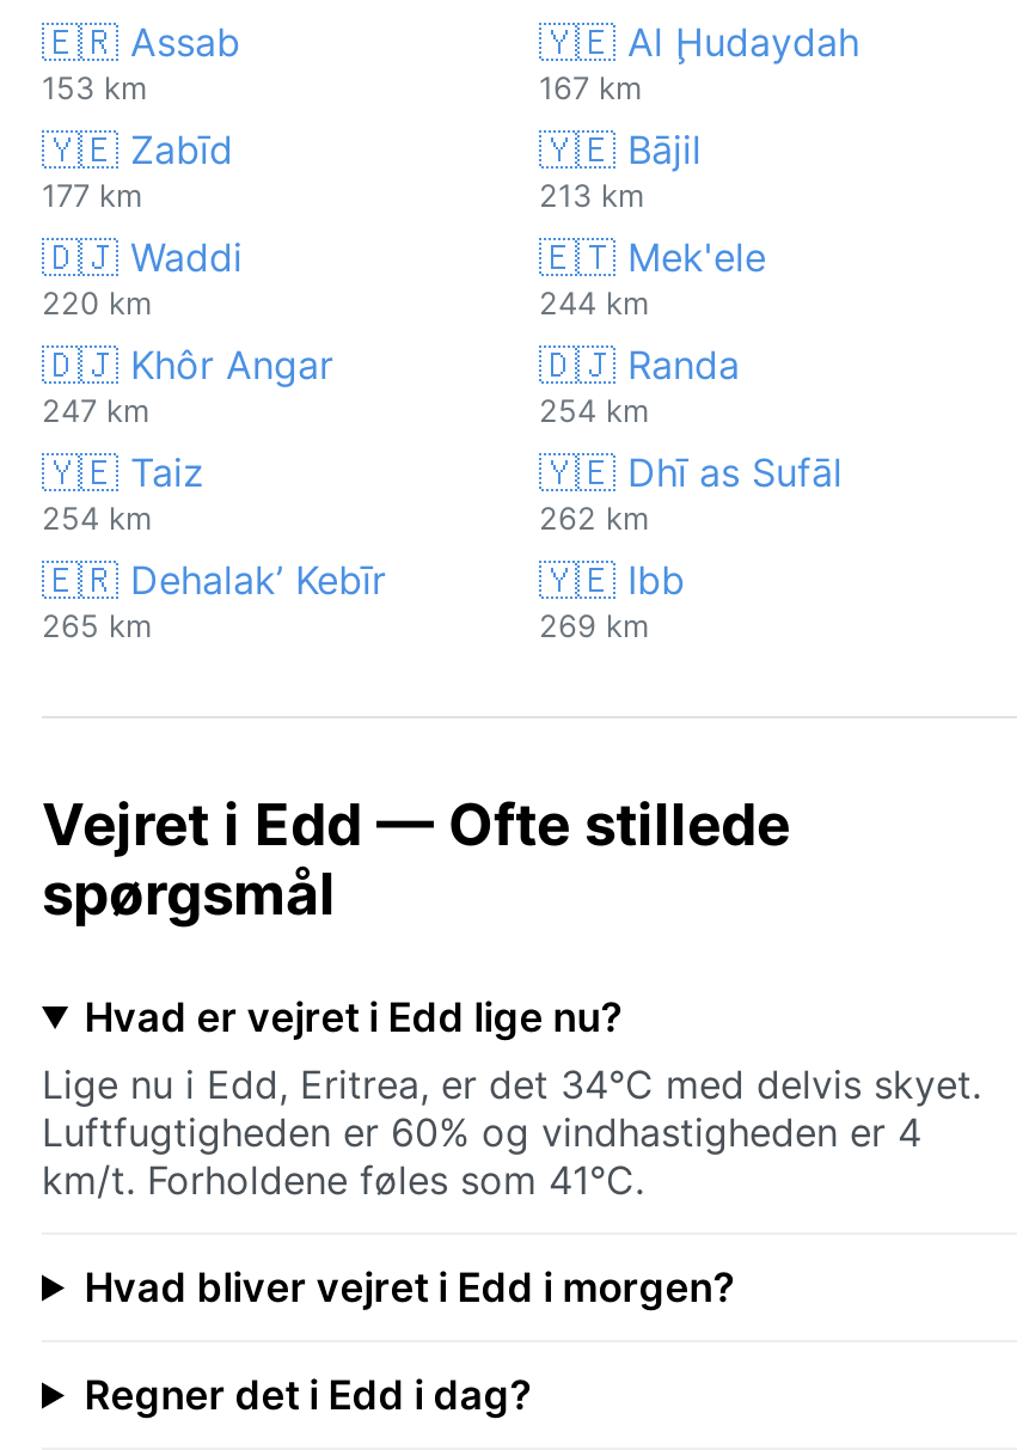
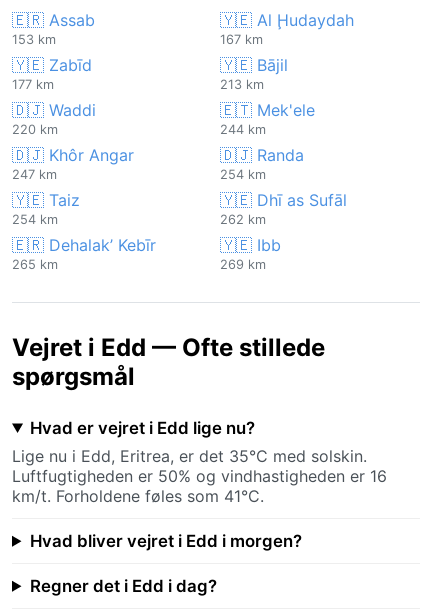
[42,1060,981,1155] Lige nu i Edd, Eritrea, er det 34°C med delvis skyet. | Luftfugtigheden er 60% og vindhastigheden er 4 -> [12,446,387,486] Lige nu i Edd, Eritrea, er det 35°C med solskin. | Luftfugtigheden er 50% og vindhastigheden er 16

